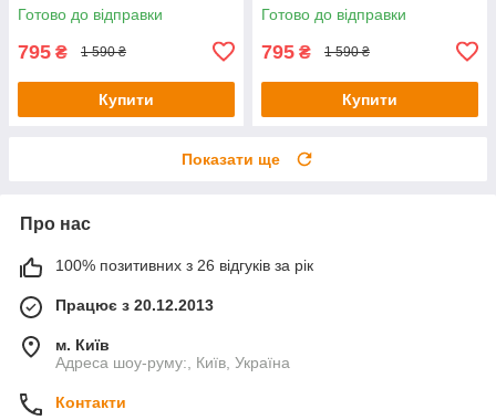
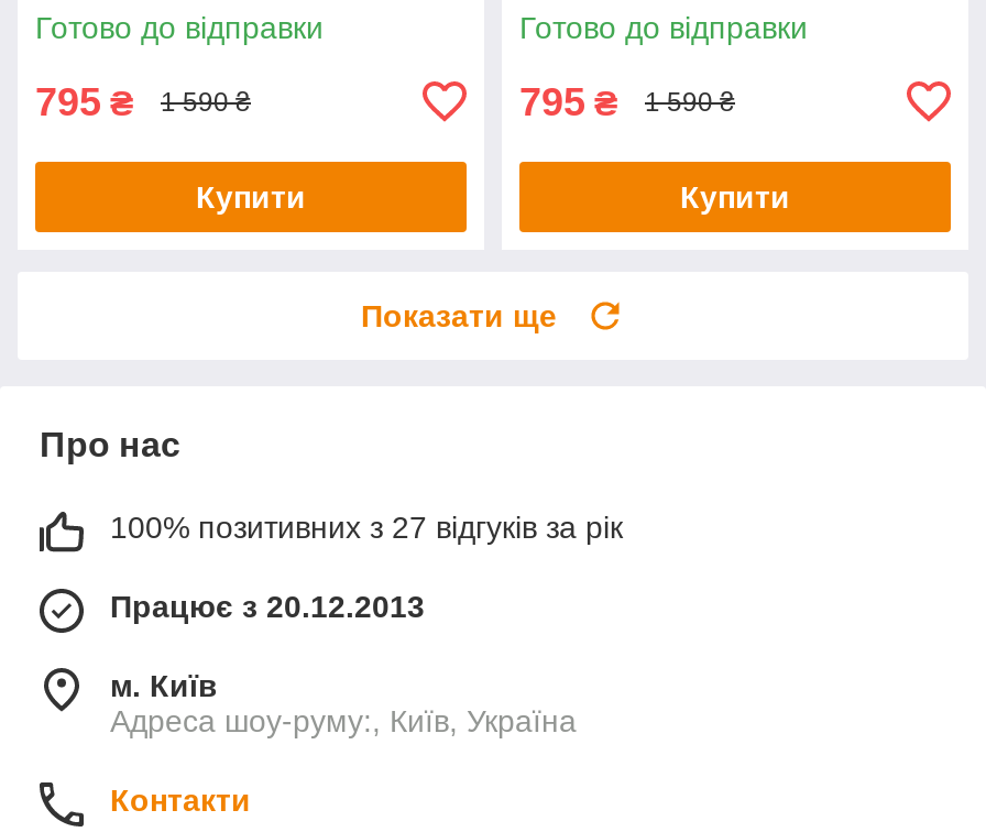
[55,256,313,274] 100% позитивних з 26 відгуків за рік -> [110,509,623,544] 100% позитивних з 27 відгуків за рік

